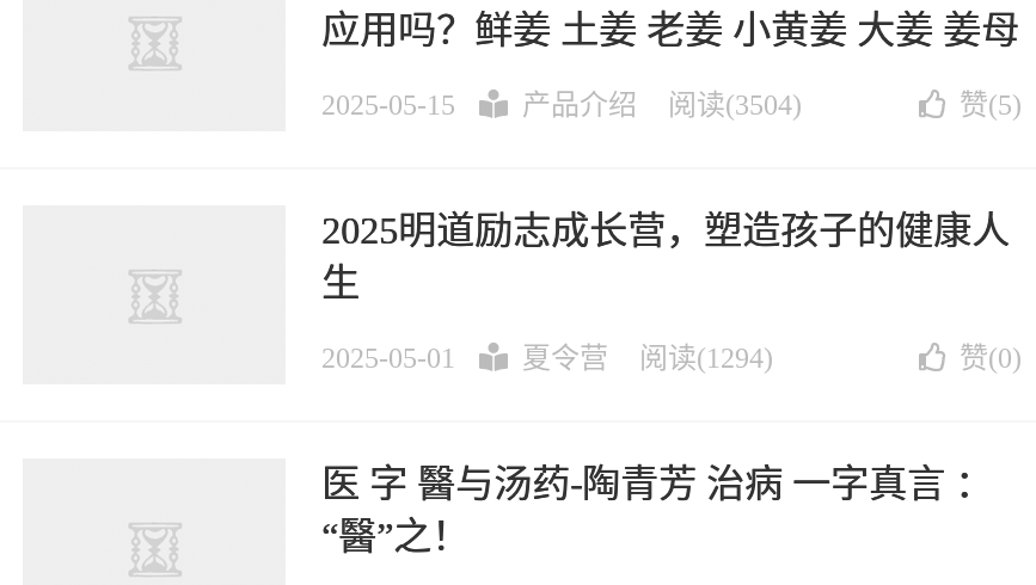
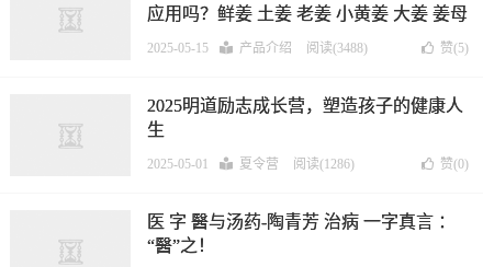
[321,88,802,122] 2025-05-15 产品介绍 阅读(3504) -> [147,40,368,56] 2025-05-15 产品介绍 阅读(3488)
[321,341,773,375] 2025-05-01 夏令营 阅读(1294) -> [147,156,355,172] 2025-05-01 夏令营 阅读(1286)

